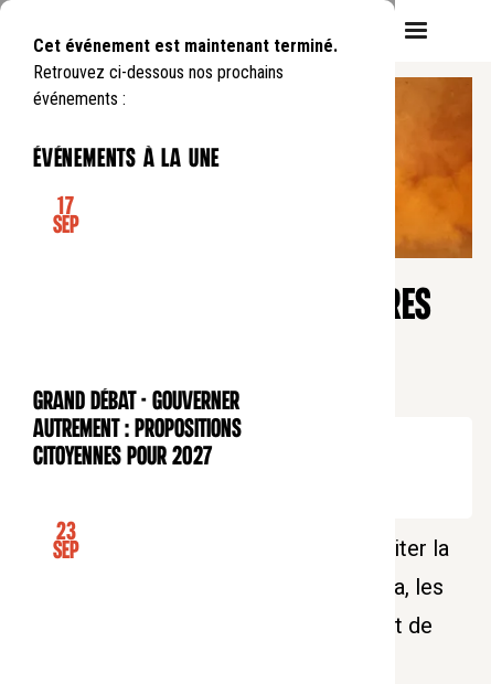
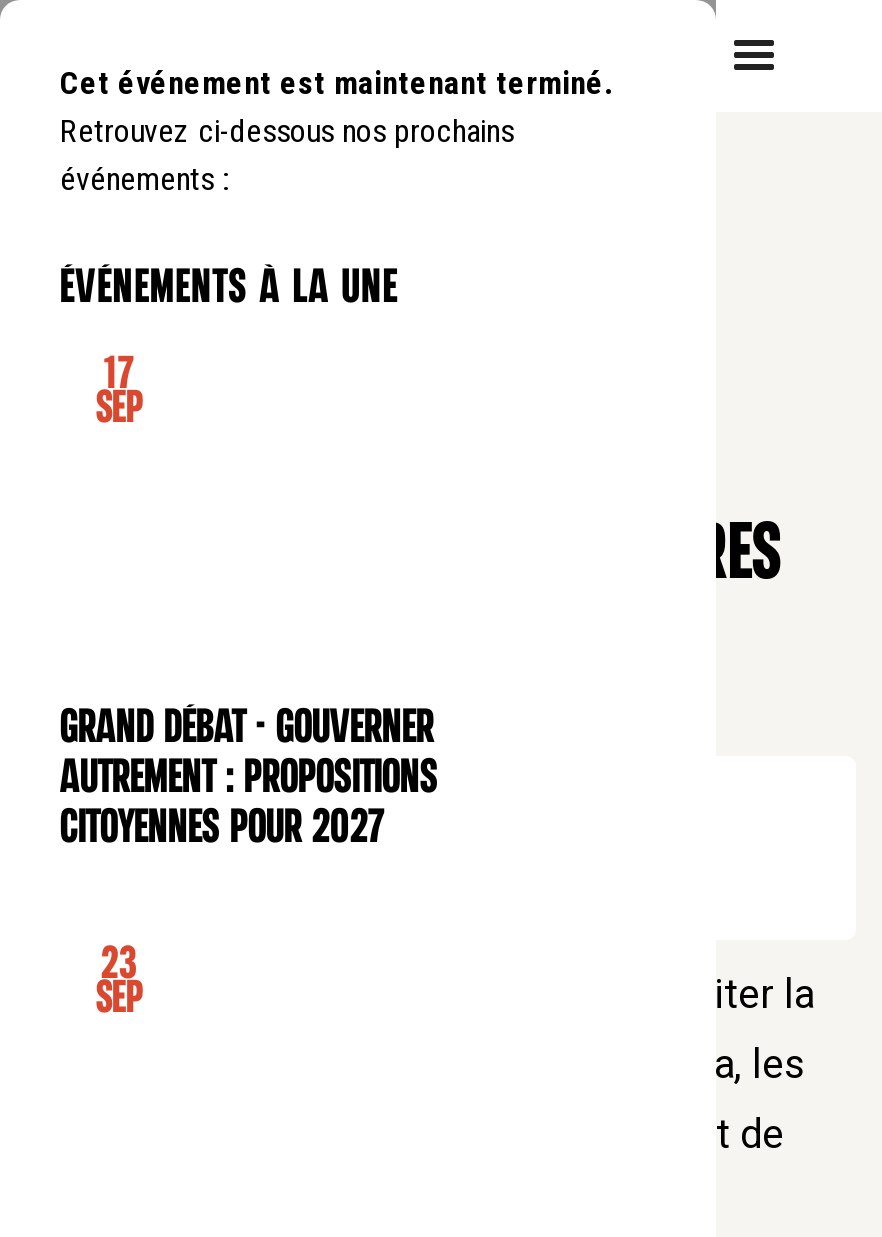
[394,76,473,259] [image] -> none

